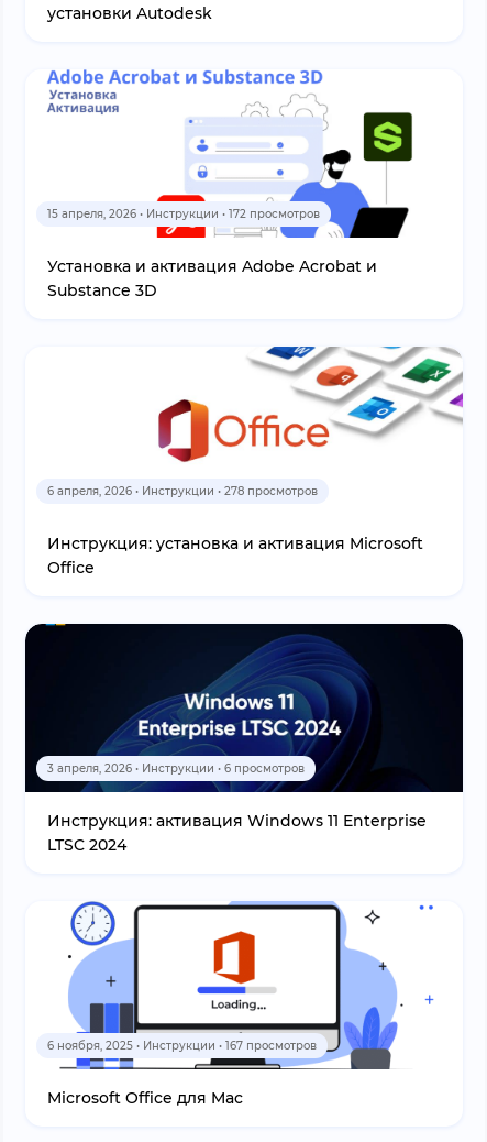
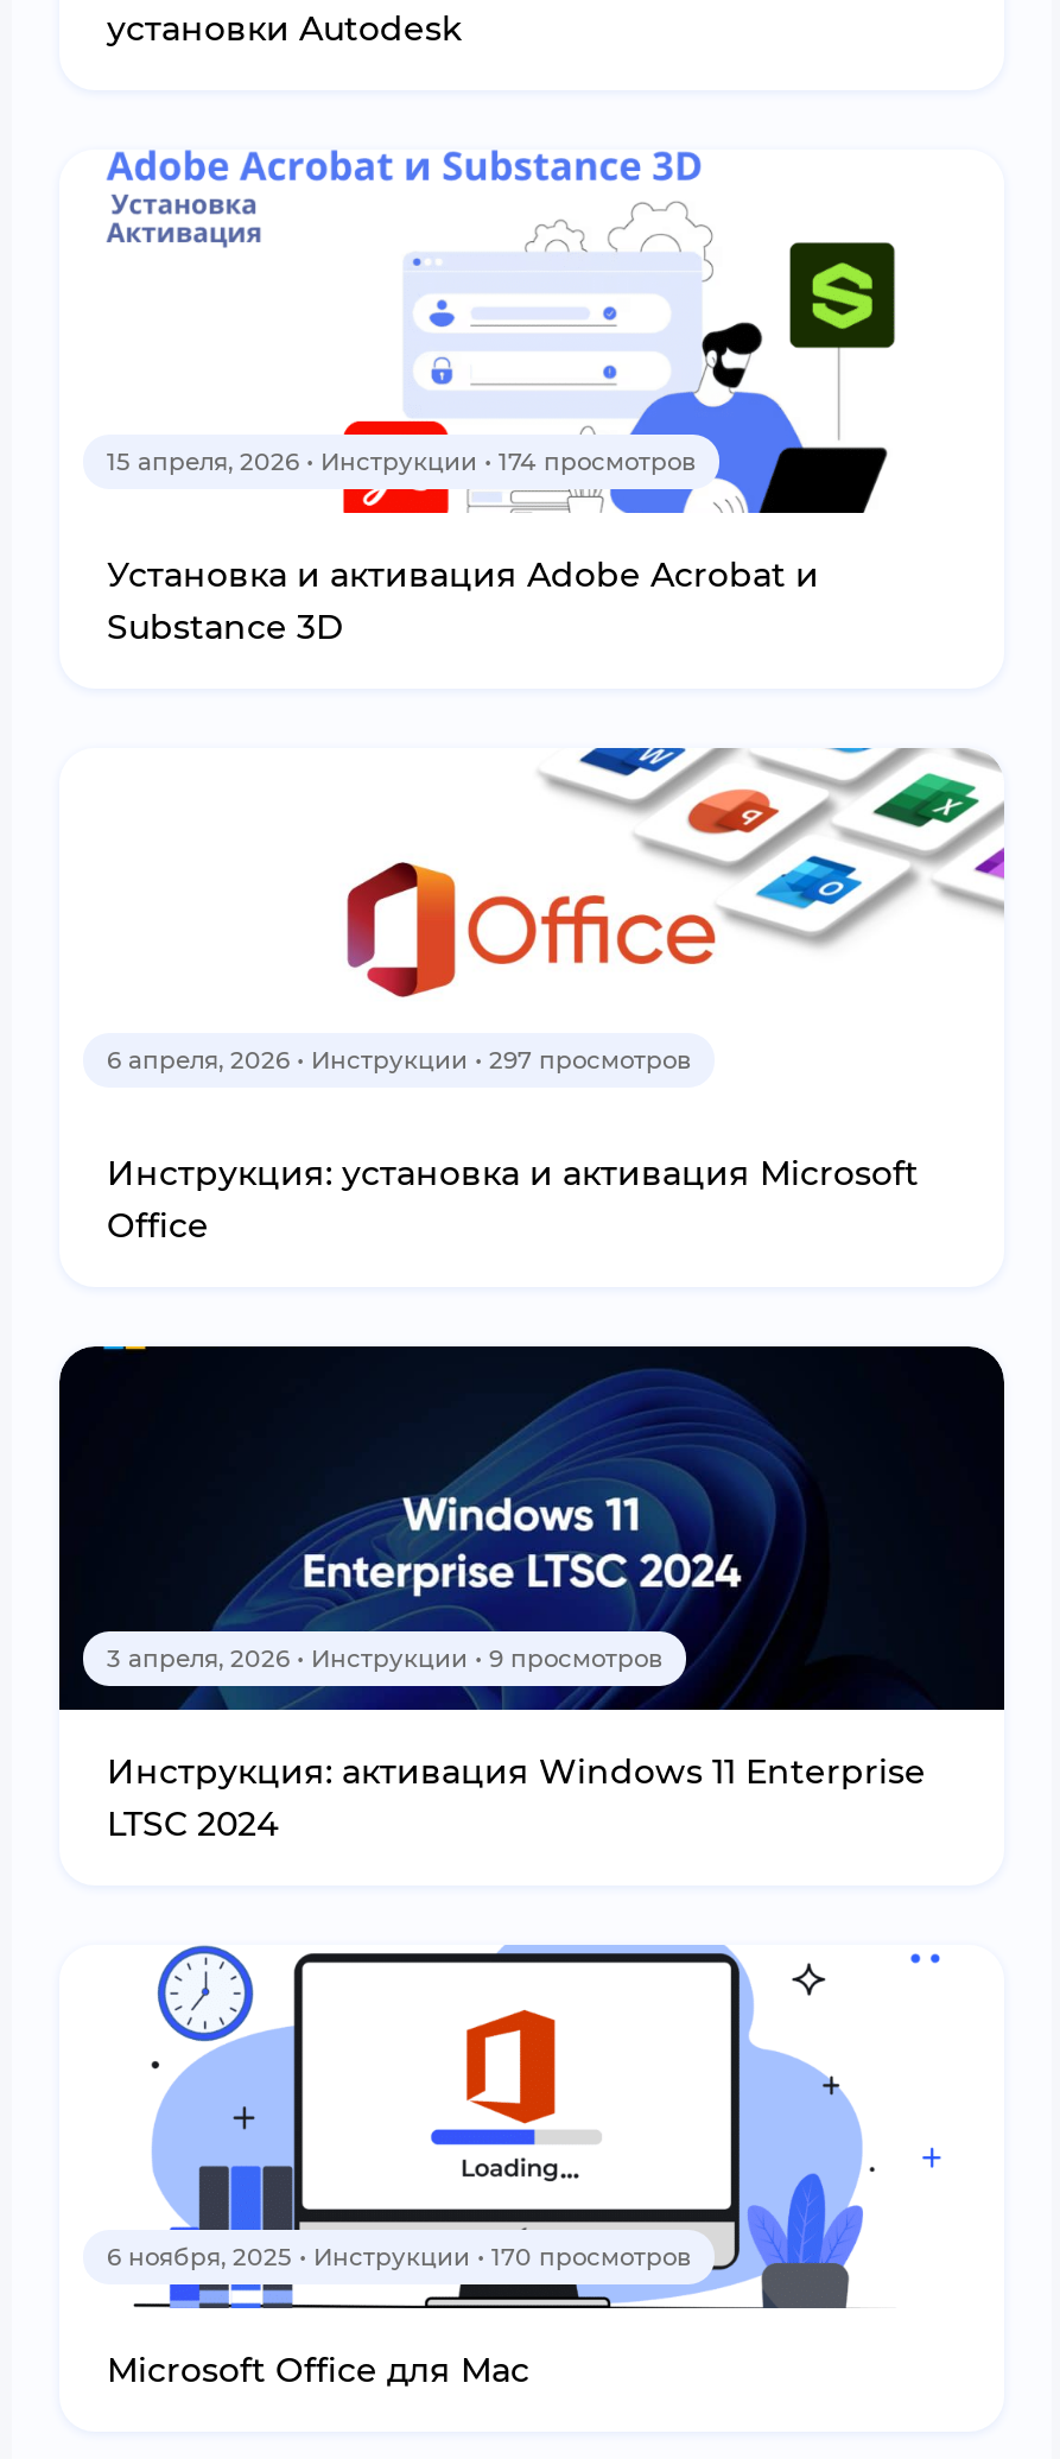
[47,207,320,221] 15 апреля, 2026 • Инструкции • 172 просмотров -> [107,446,696,477] 15 апреля, 2026 • Инструкции • 174 просмотров
[47,484,318,498] 6 апреля, 2026 • Инструкции • 278 просмотров -> [107,1045,691,1076] 6 апреля, 2026 • Инструкции • 297 просмотров
[47,761,305,776] 3 апреля, 2026 • Инструкции • 6 просмотров -> [107,1643,662,1674] 3 апреля, 2026 • Инструкции • 9 просмотров
[47,1039,317,1053] 6 ноября, 2025 • Инструкции • 167 просмотров -> [107,2242,691,2273] 6 ноября, 2025 • Инструкции • 170 просмотров

